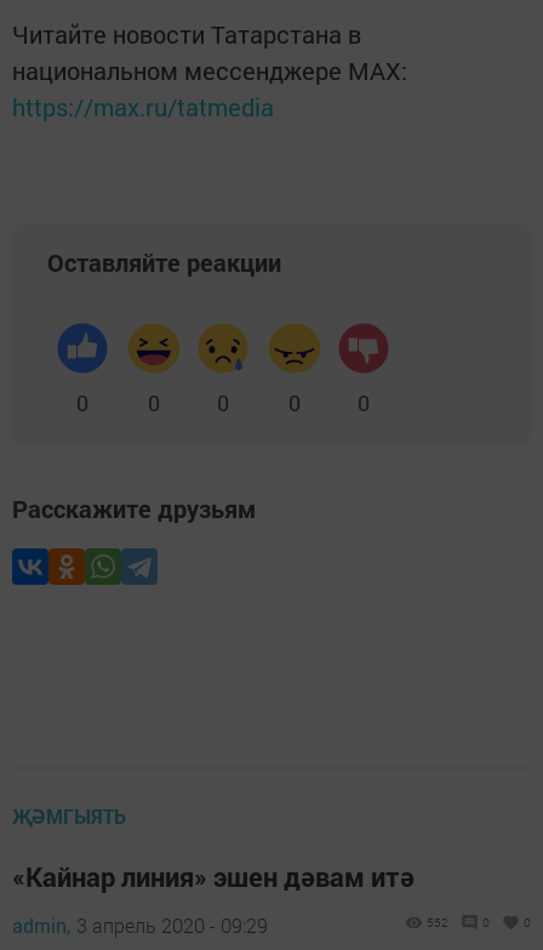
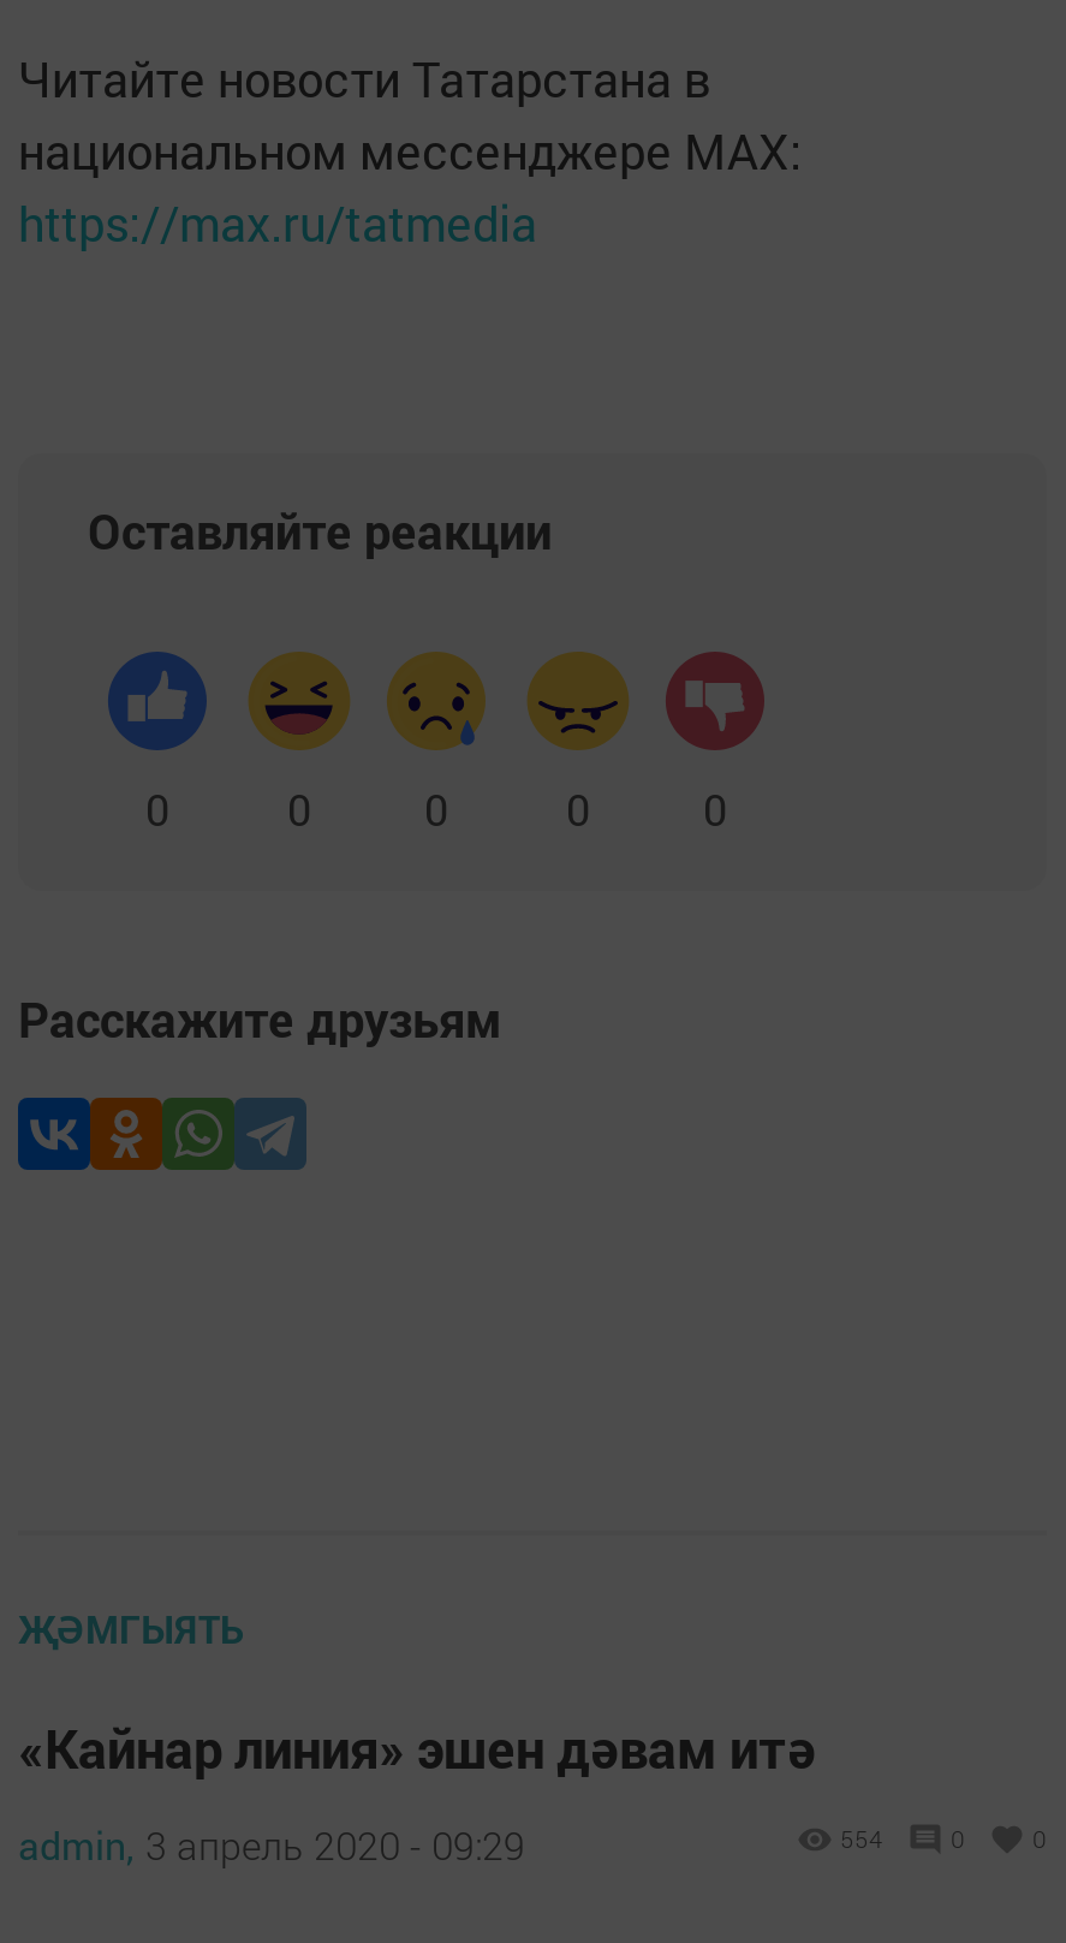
[427,914,448,930] 552 -> [840,1823,883,1855] 554

